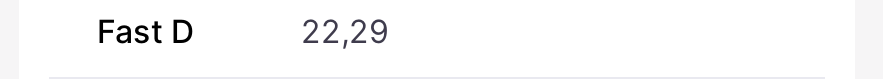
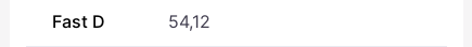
[301,10,389,50] 22,29 -> [168,10,211,32] 54,12

